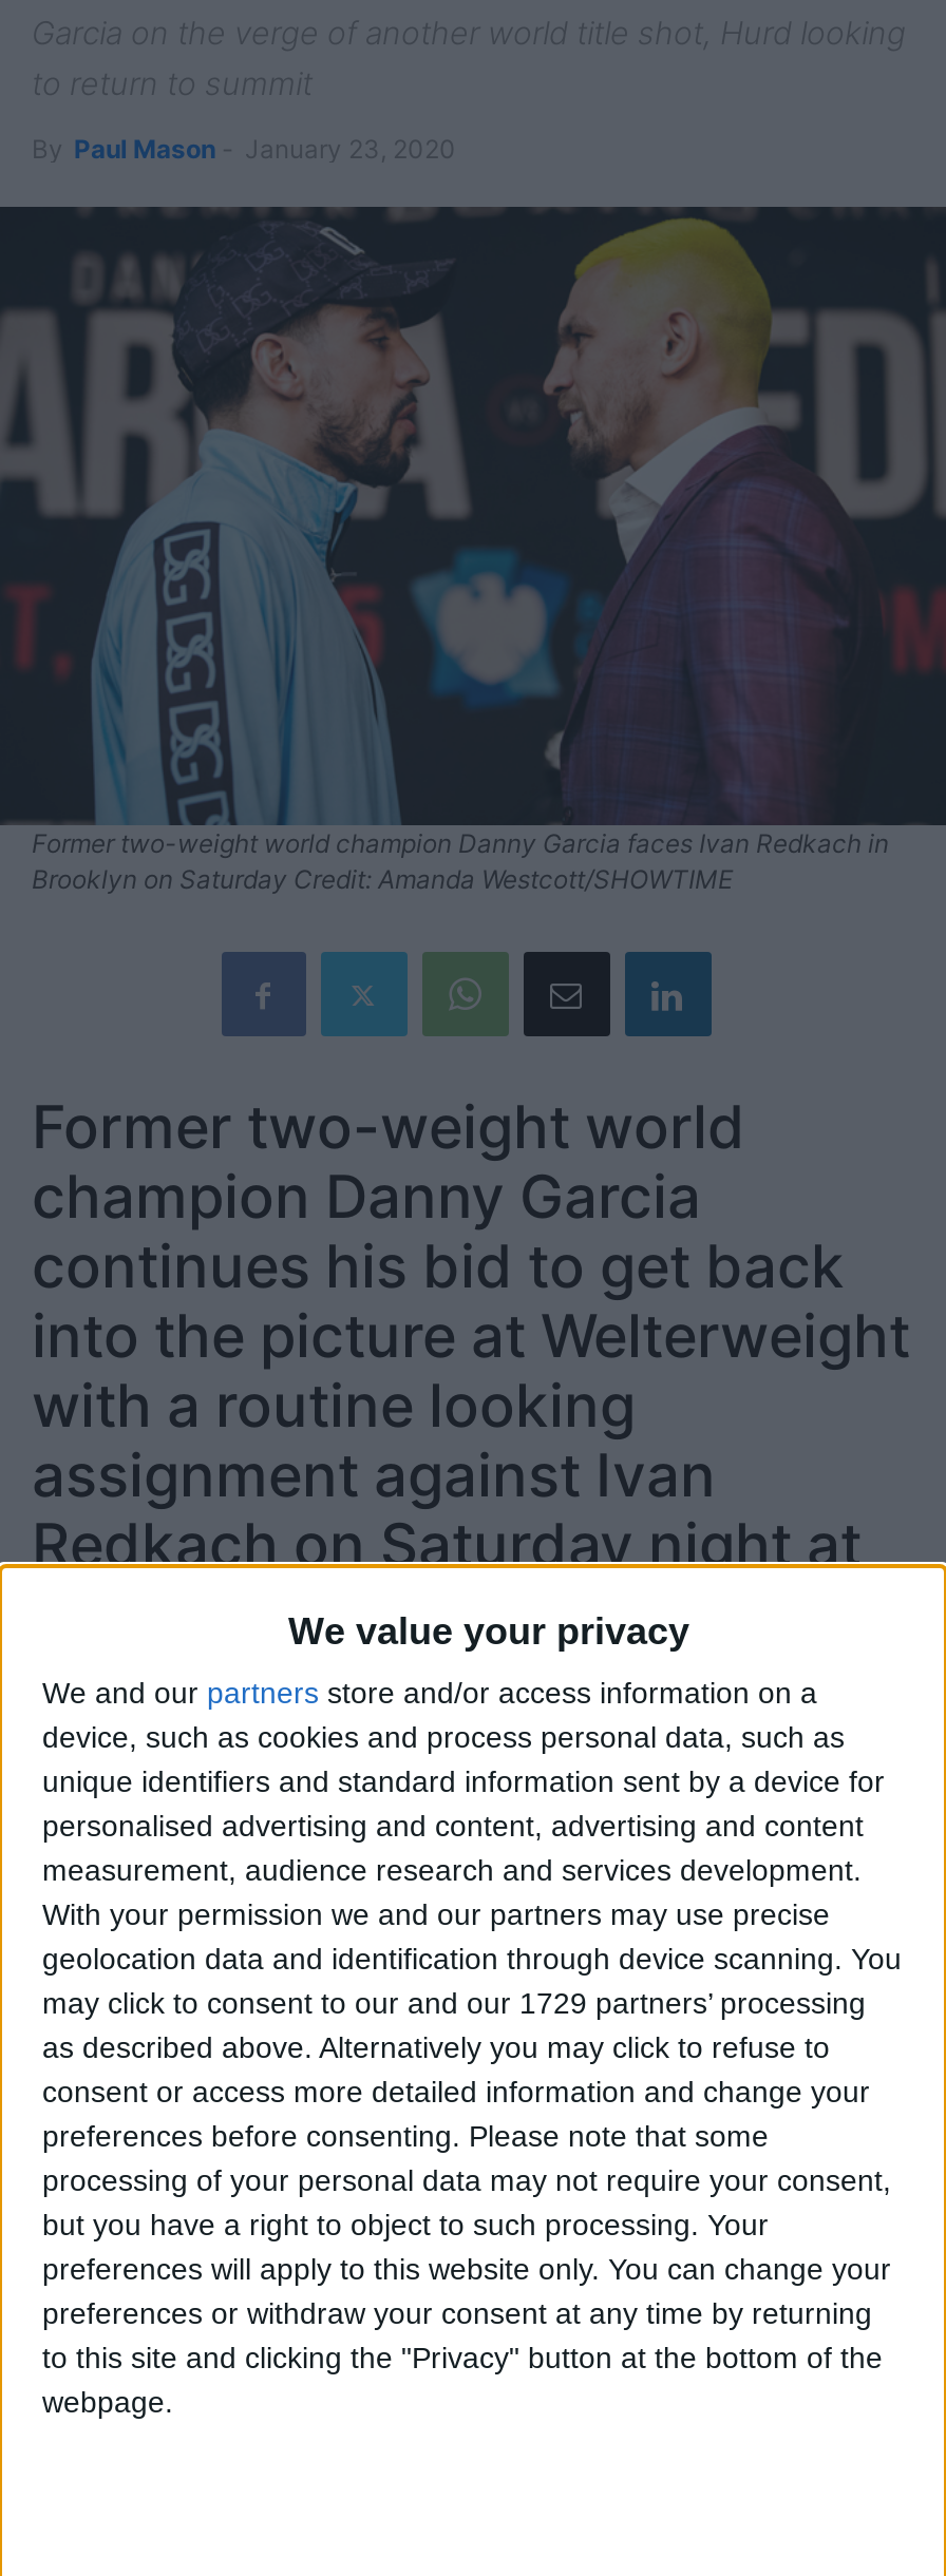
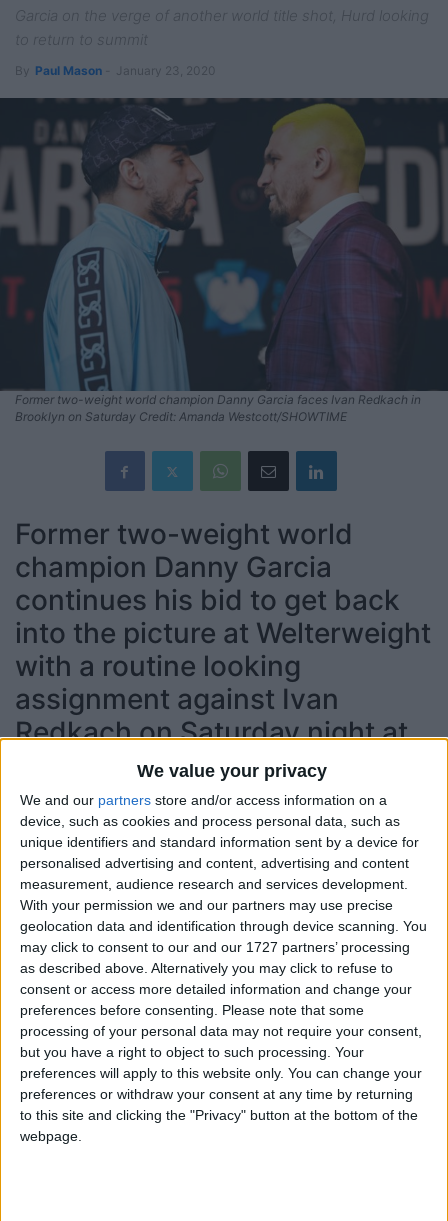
[42,1986,866,2020] may click to consent to our and our 1729 partners’ processing -> [20,939,410,955] may click to consent to our and our 1727 partners’ processing

